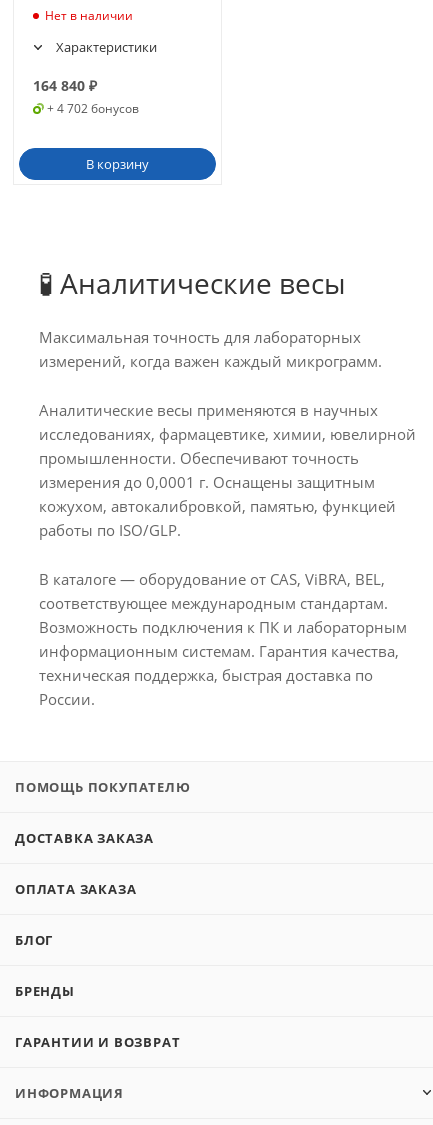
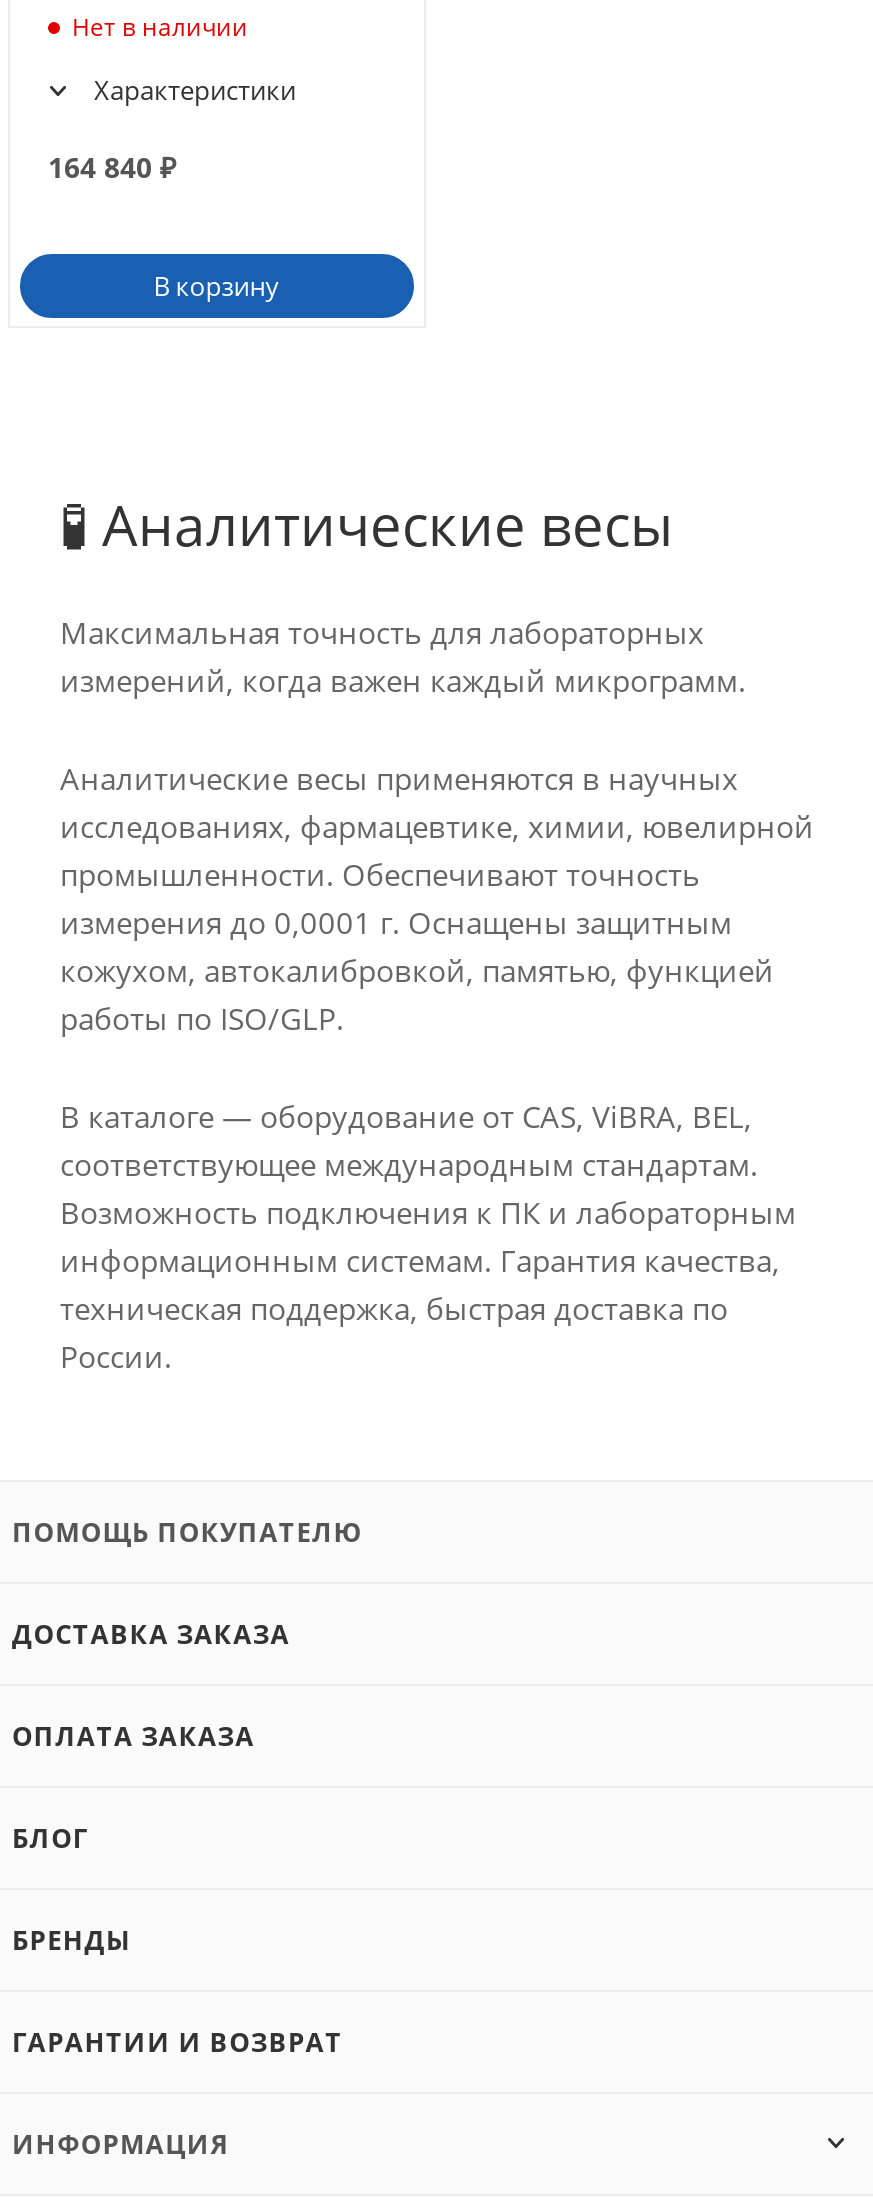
[47,100,139,117] + 4 702 бонусов -> none

